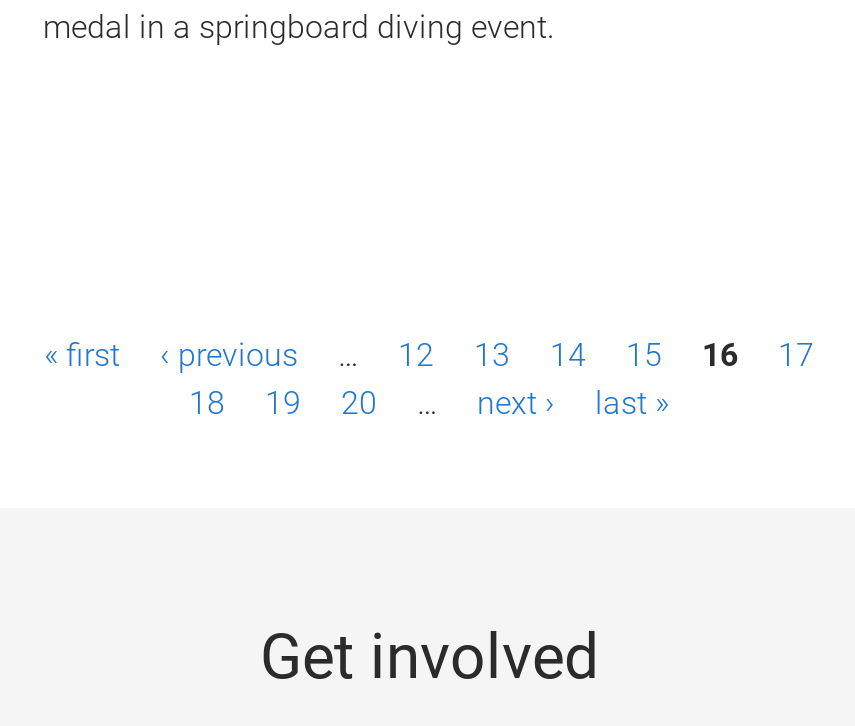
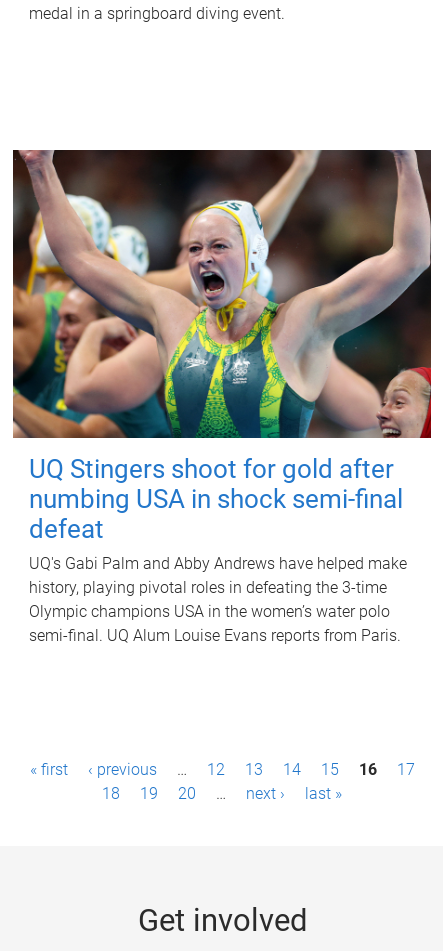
none -> [12,149,432,645] [image] | UQ Stingers shoot for gold after | numbing USA in shock semi-final | defeat | UQ's Gabi Palm and Abby Andrews have helped make | history, playing pivotal roles in defeating the 3-time | Olympic champions USA in the women’s water polo | semi-final. UQ Alum Louise Evans reports from Paris.

